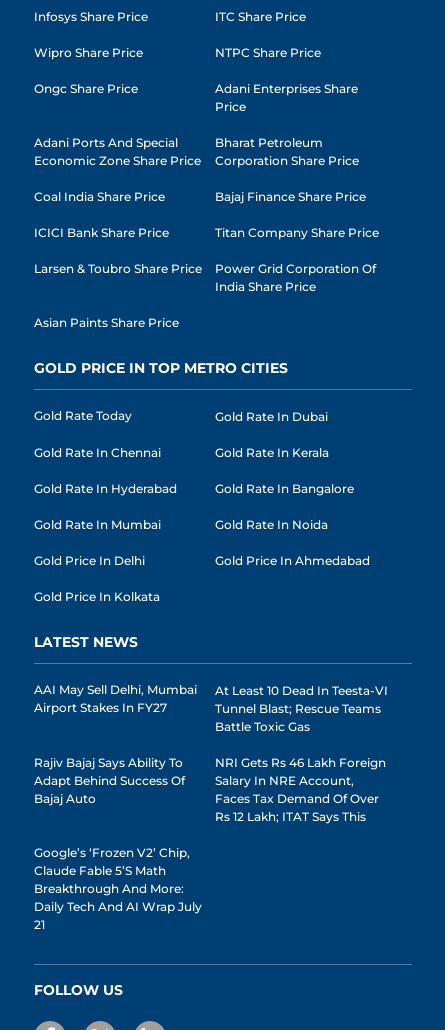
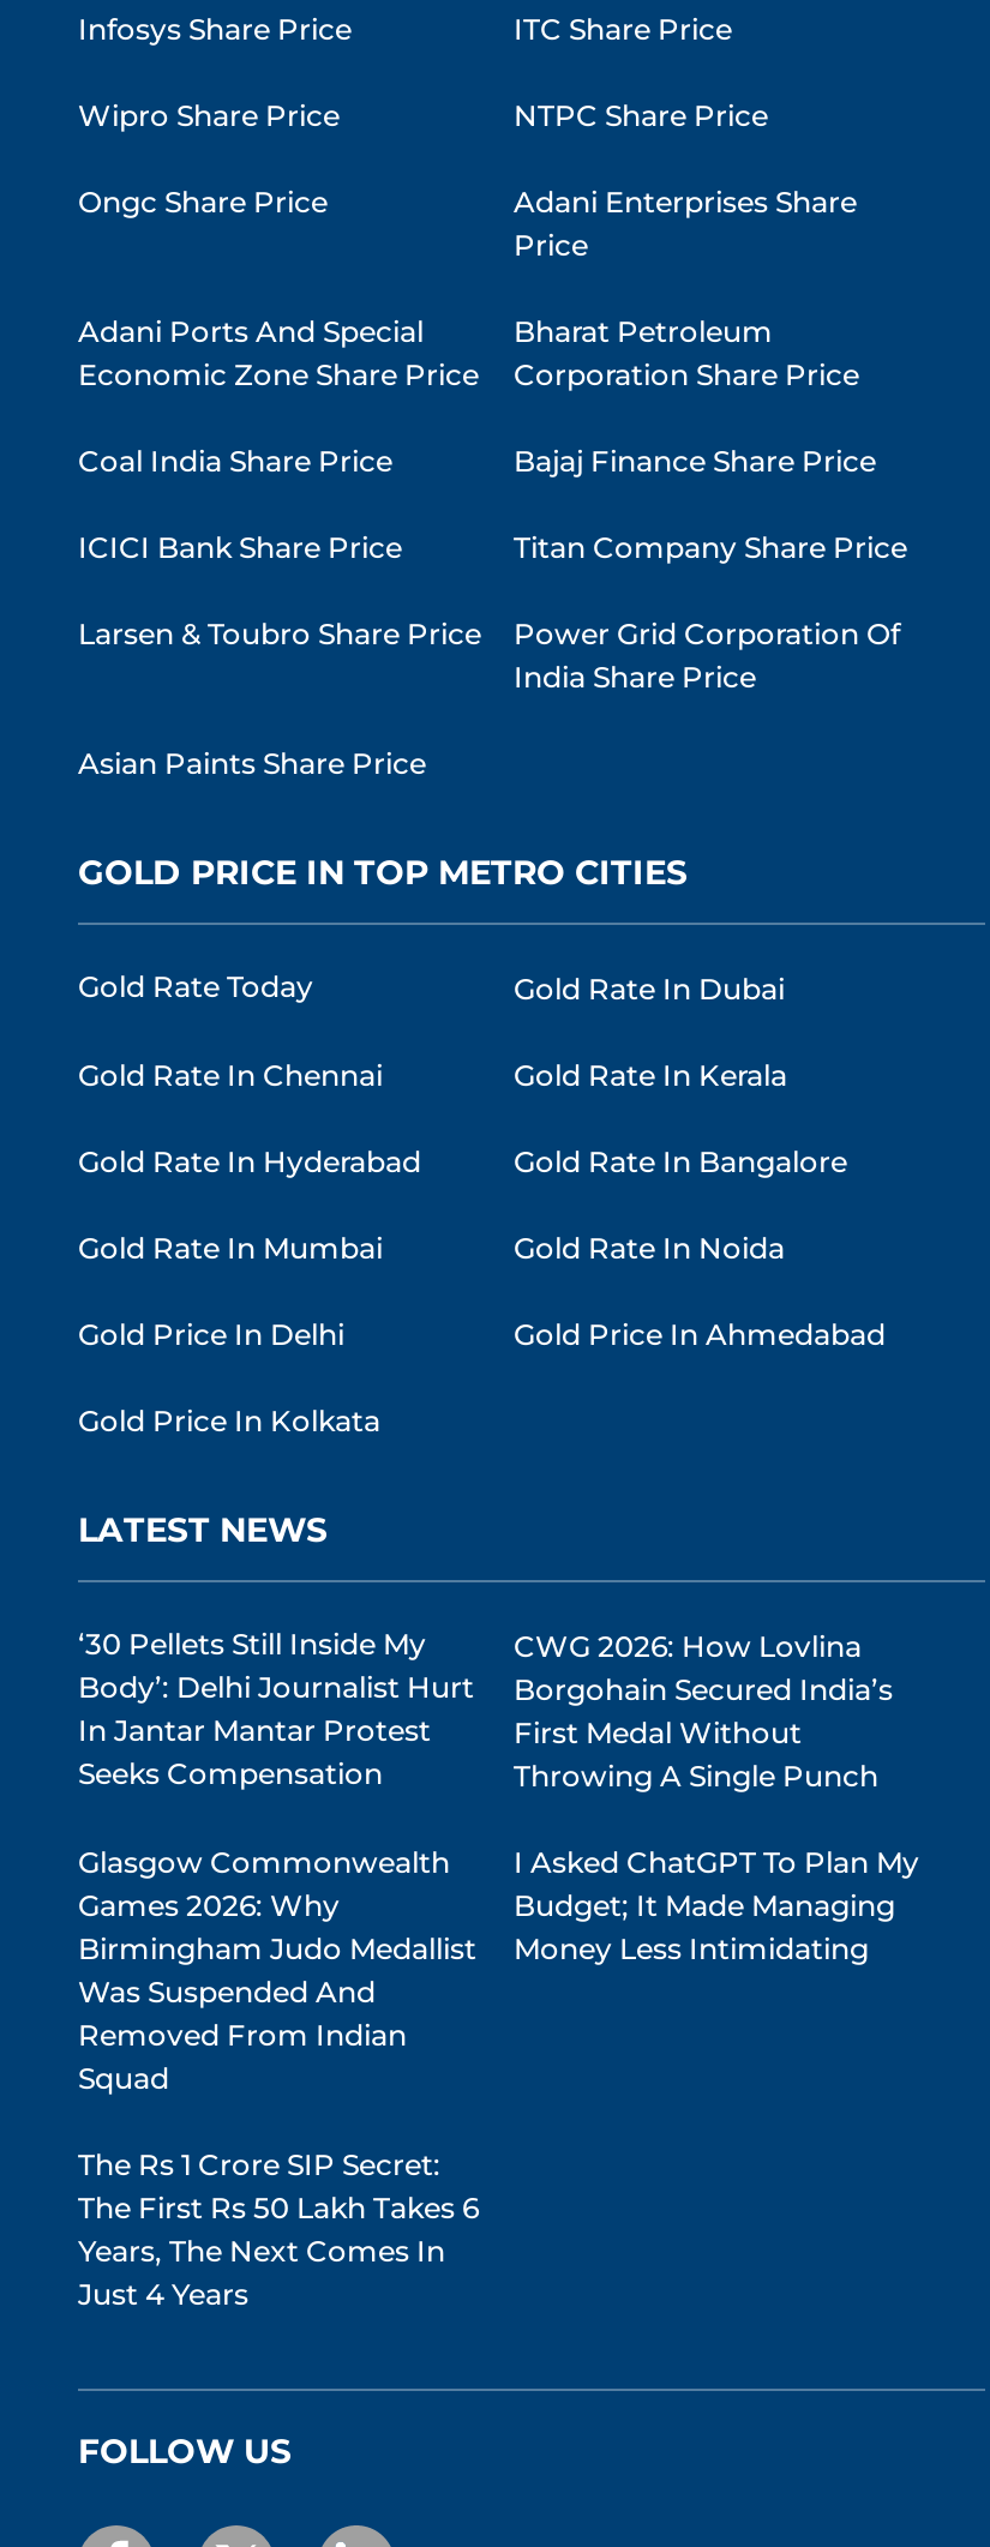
[34,682,197,715] AAI May Sell Delhi, Mumbai | Airport Stakes In FY27 -> [78,1627,474,1792] ‘30 Pellets Still Inside My | Body’: Delhi Journalist Hurt | In Jantar Mantar Protest | Seeks Compensation
[215,683,388,734] At Least 10 Dead In Teesta-VI | Tunnel Blast; Rescue Teams | Battle Toxic Gas -> [513,1629,893,1795] CWG 2026: How Lovlina | Borgohain Secured India’s | First Medal Without | Throwing A Single Punch
[34,755,185,806] Rajiv Bajaj Says Ability To | Adapt Behind Success Of | Bajaj Auto -> [78,1845,476,2097] Glasgow Commonwealth | Games 2026: Why | Birmingham Judo Medallist | Was Suspended And | Removed From Indian | Squad
[215,755,386,824] NRI Gets Rs 46 Lakh Foreign | Salary In NRE Account, | Faces Tax Demand Of Over | Rs 12 Lakh; ITAT Says This -> [513,1845,919,1967] I Asked ChatGPT To Plan My | Budget; It Made Managing | Money Less Intimidating
[34,845,202,932] Google’s ‘Frozen V2’ Chip, | Claude Fable 5’s Math | Breakthrough And More: | Daily Tech And AI Wrap July | 21 -> [78,2147,479,2313] The Rs 1 Crore SIP Secret: | The First Rs 50 Lakh Takes 6 | Years, The Next Comes In | Just 4 Years

